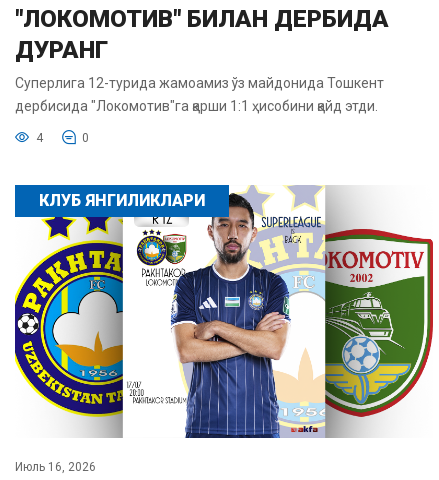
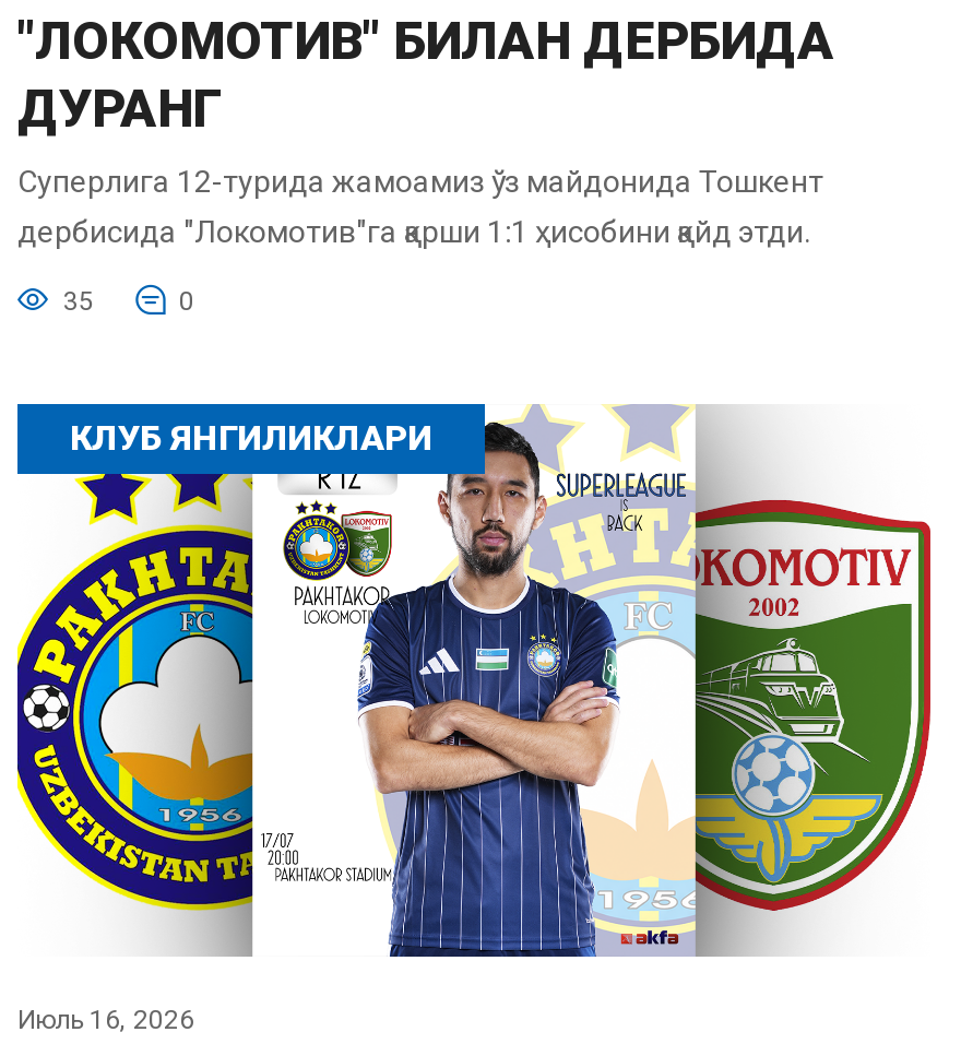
[36,131,43,145] 4 -> [63,285,94,316] 35

